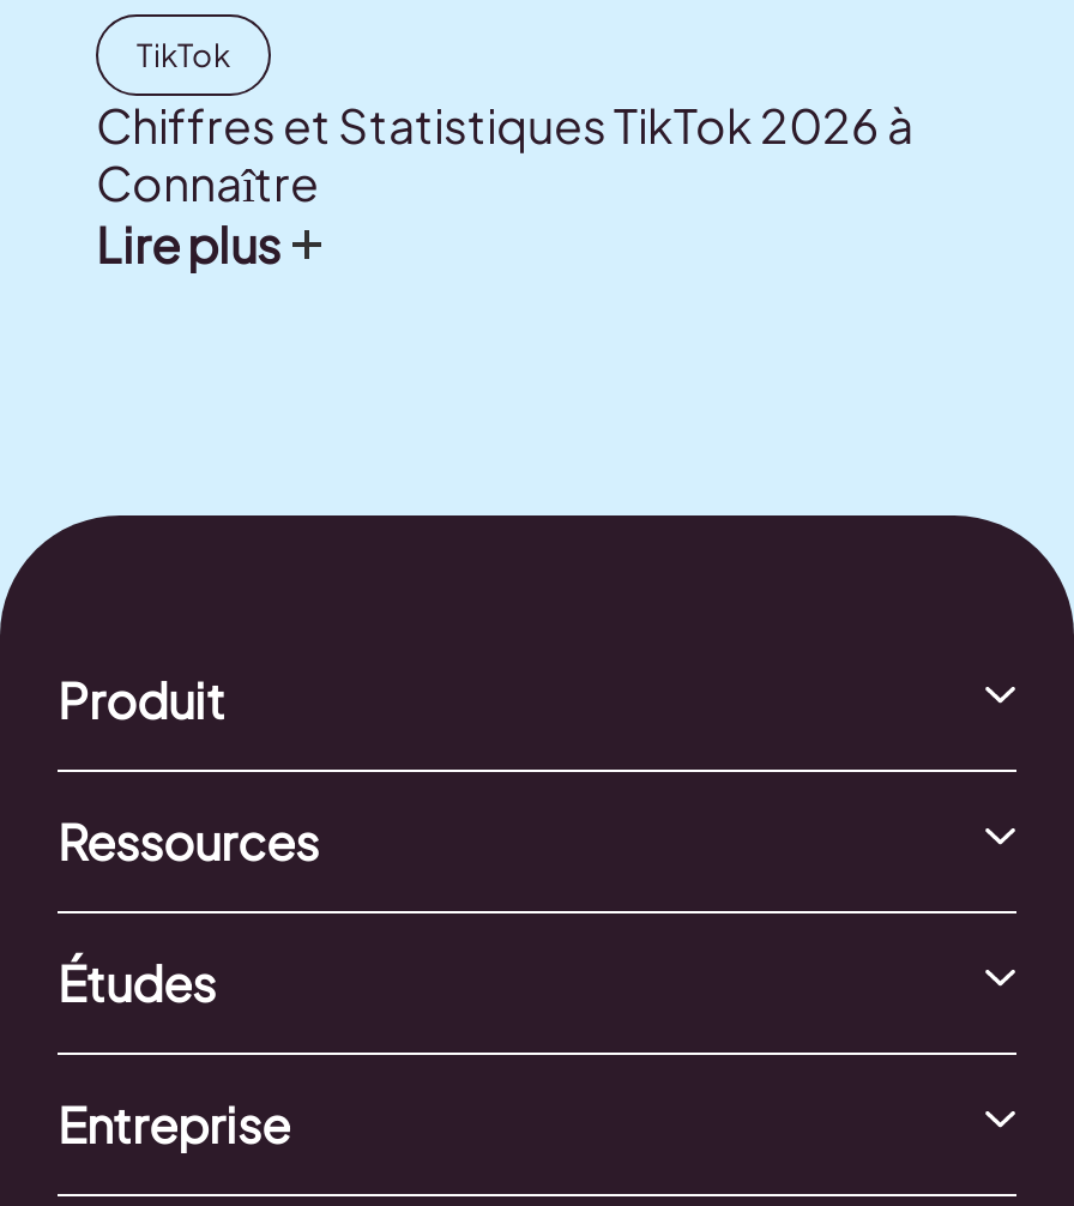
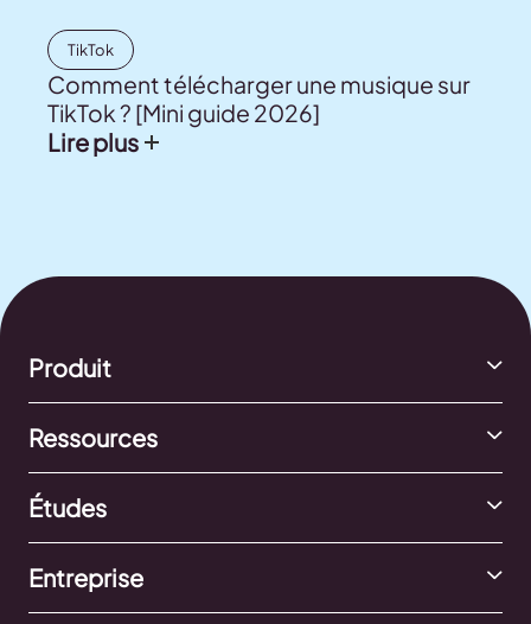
[96,96,913,211] Chiffres et Statistiques TikTok 2026 à | Connaître -> [47,70,471,127] Comment télécharger une musique sur | TikTok ? [Mini guide 2026]

